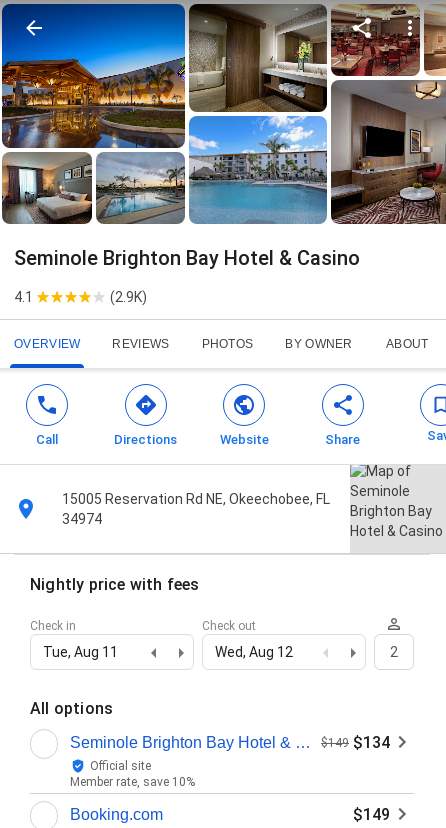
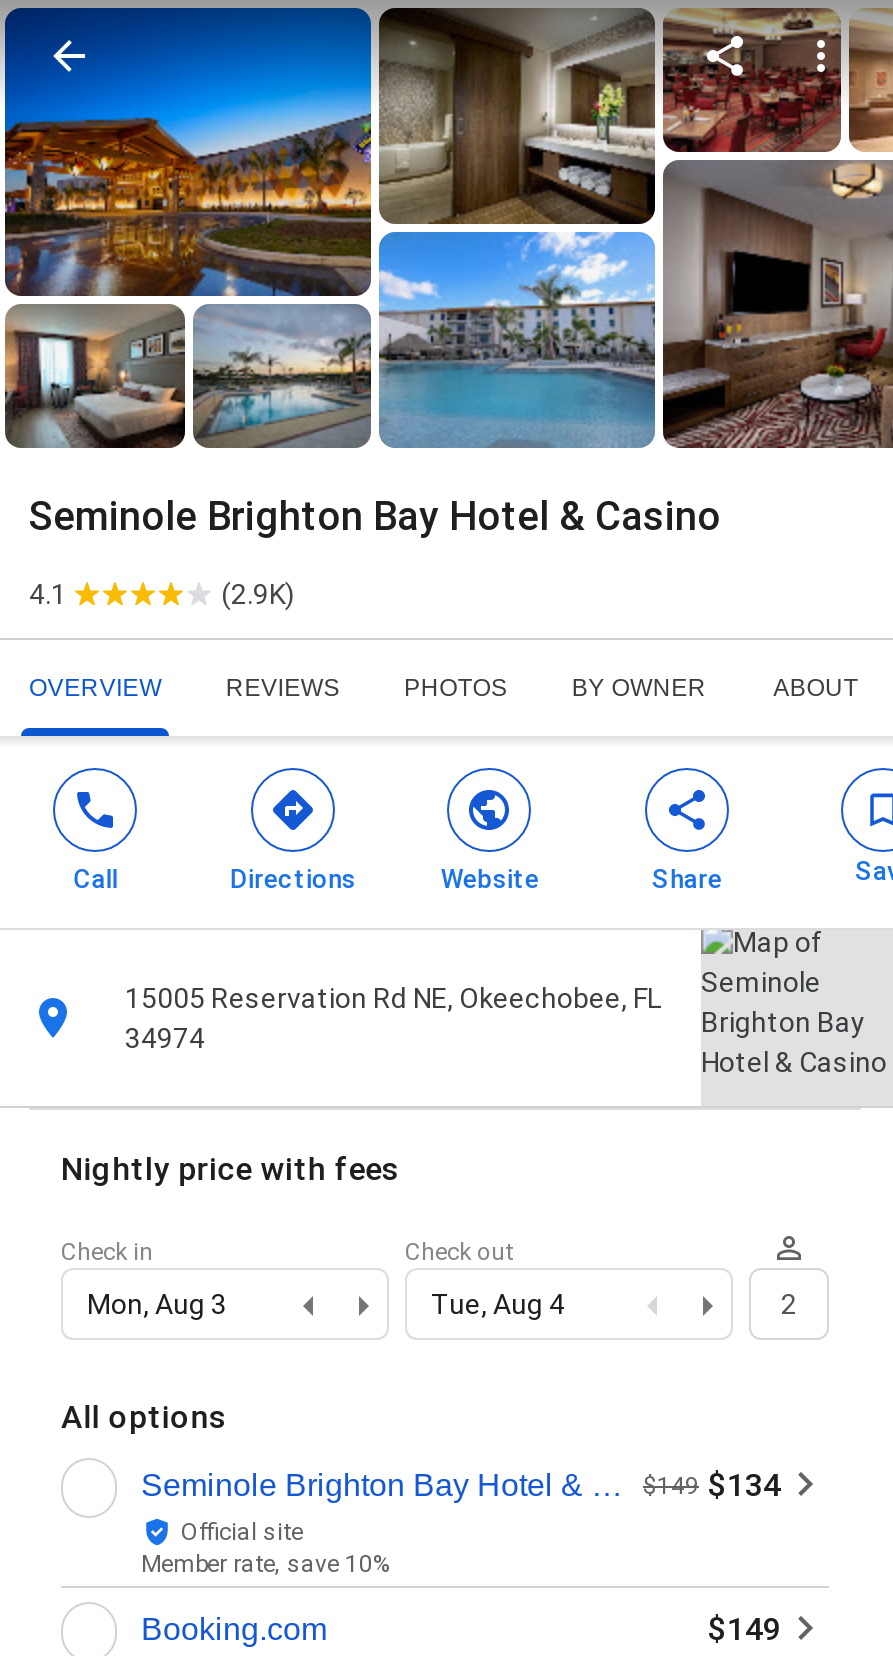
[43,644,118,660] Tue, Aug 11 -> [87,1288,227,1320] Mon, Aug 3
[215,644,293,660] Wed, Aug 12 -> [431,1288,565,1320] Tue, Aug 4

